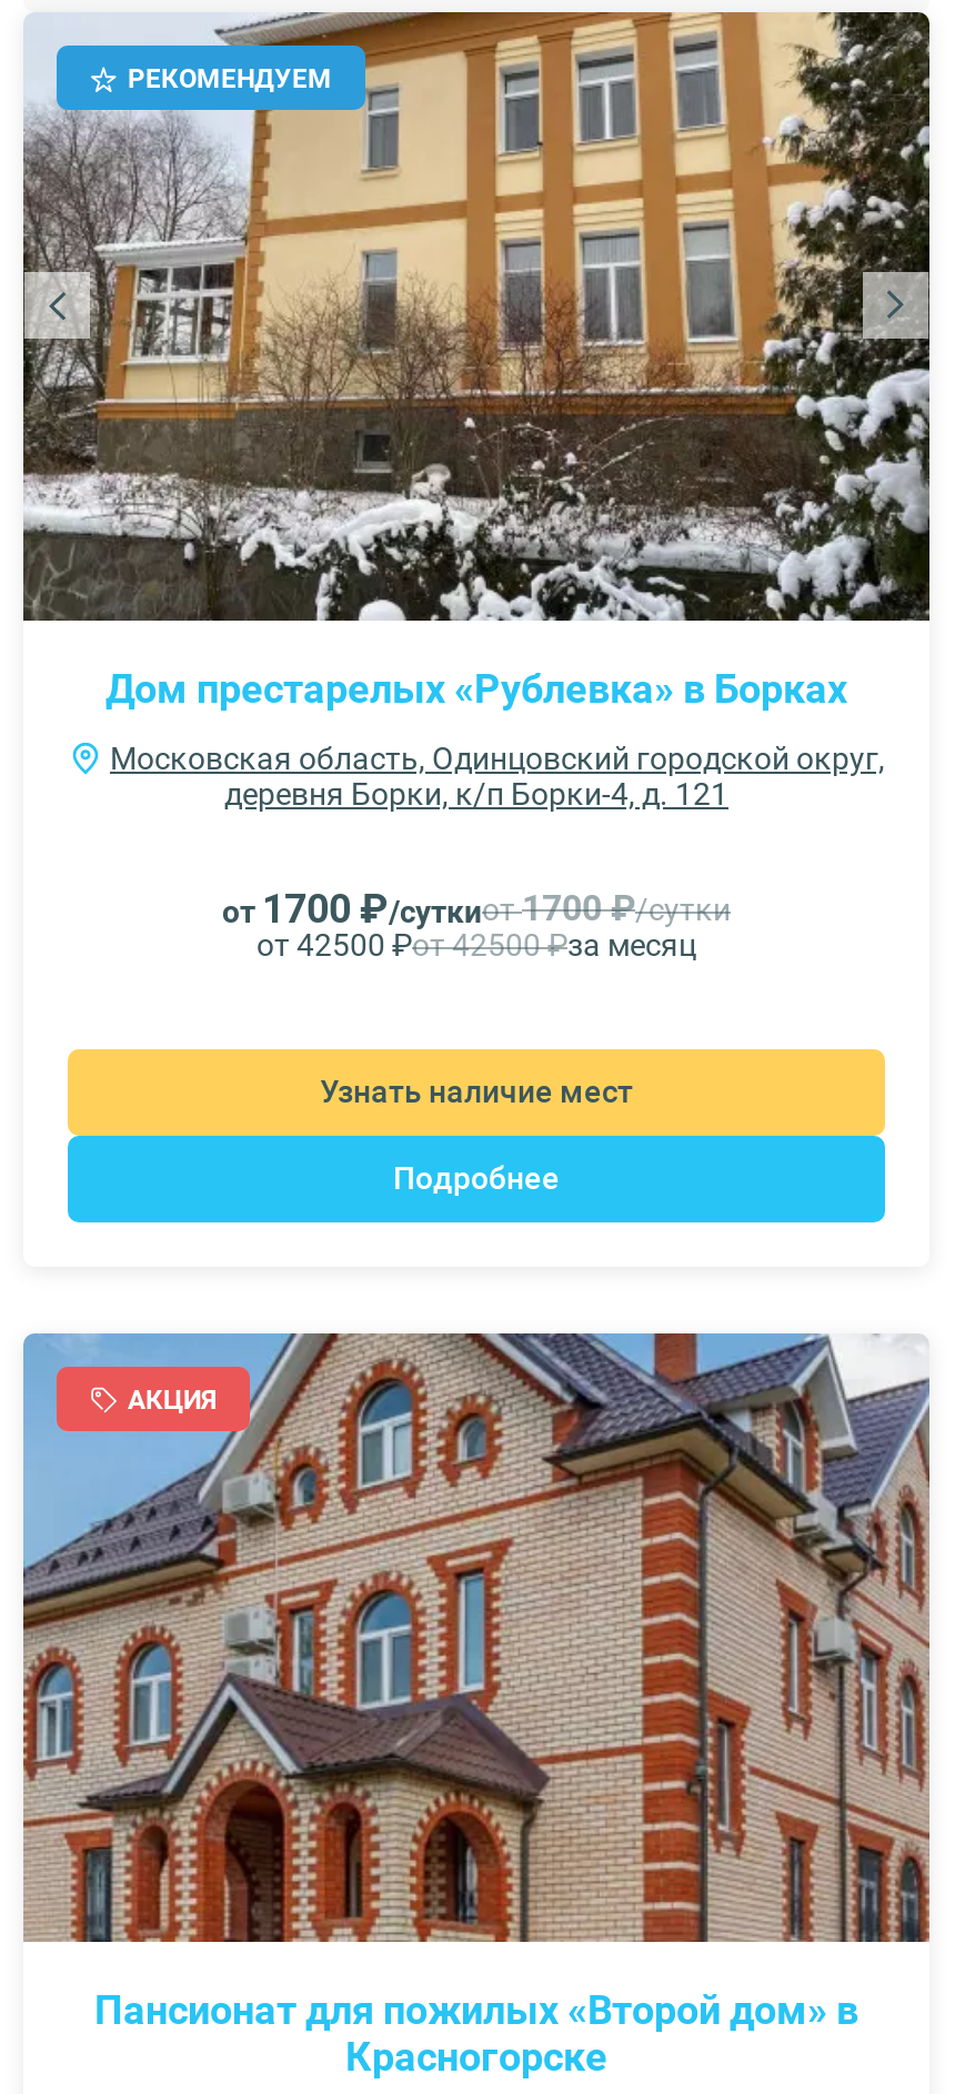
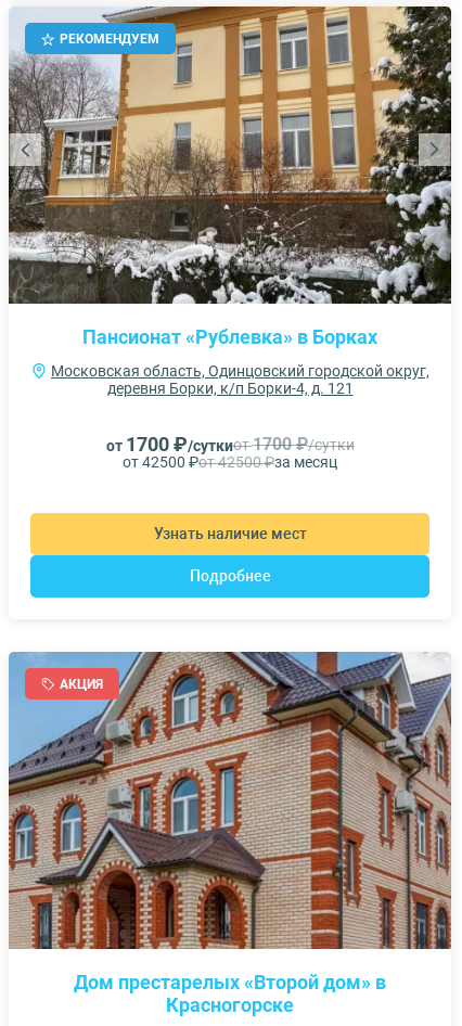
[105,666,847,713] Дом престарелых «Рублевка» в Борках -> [82,326,377,349] Пансионат «Рублевка» в Борках
[94,1987,858,2034] Пансионат для пожилых «Второй дом» в -> [74,971,386,994] Дом престарелых «Второй дом» в

